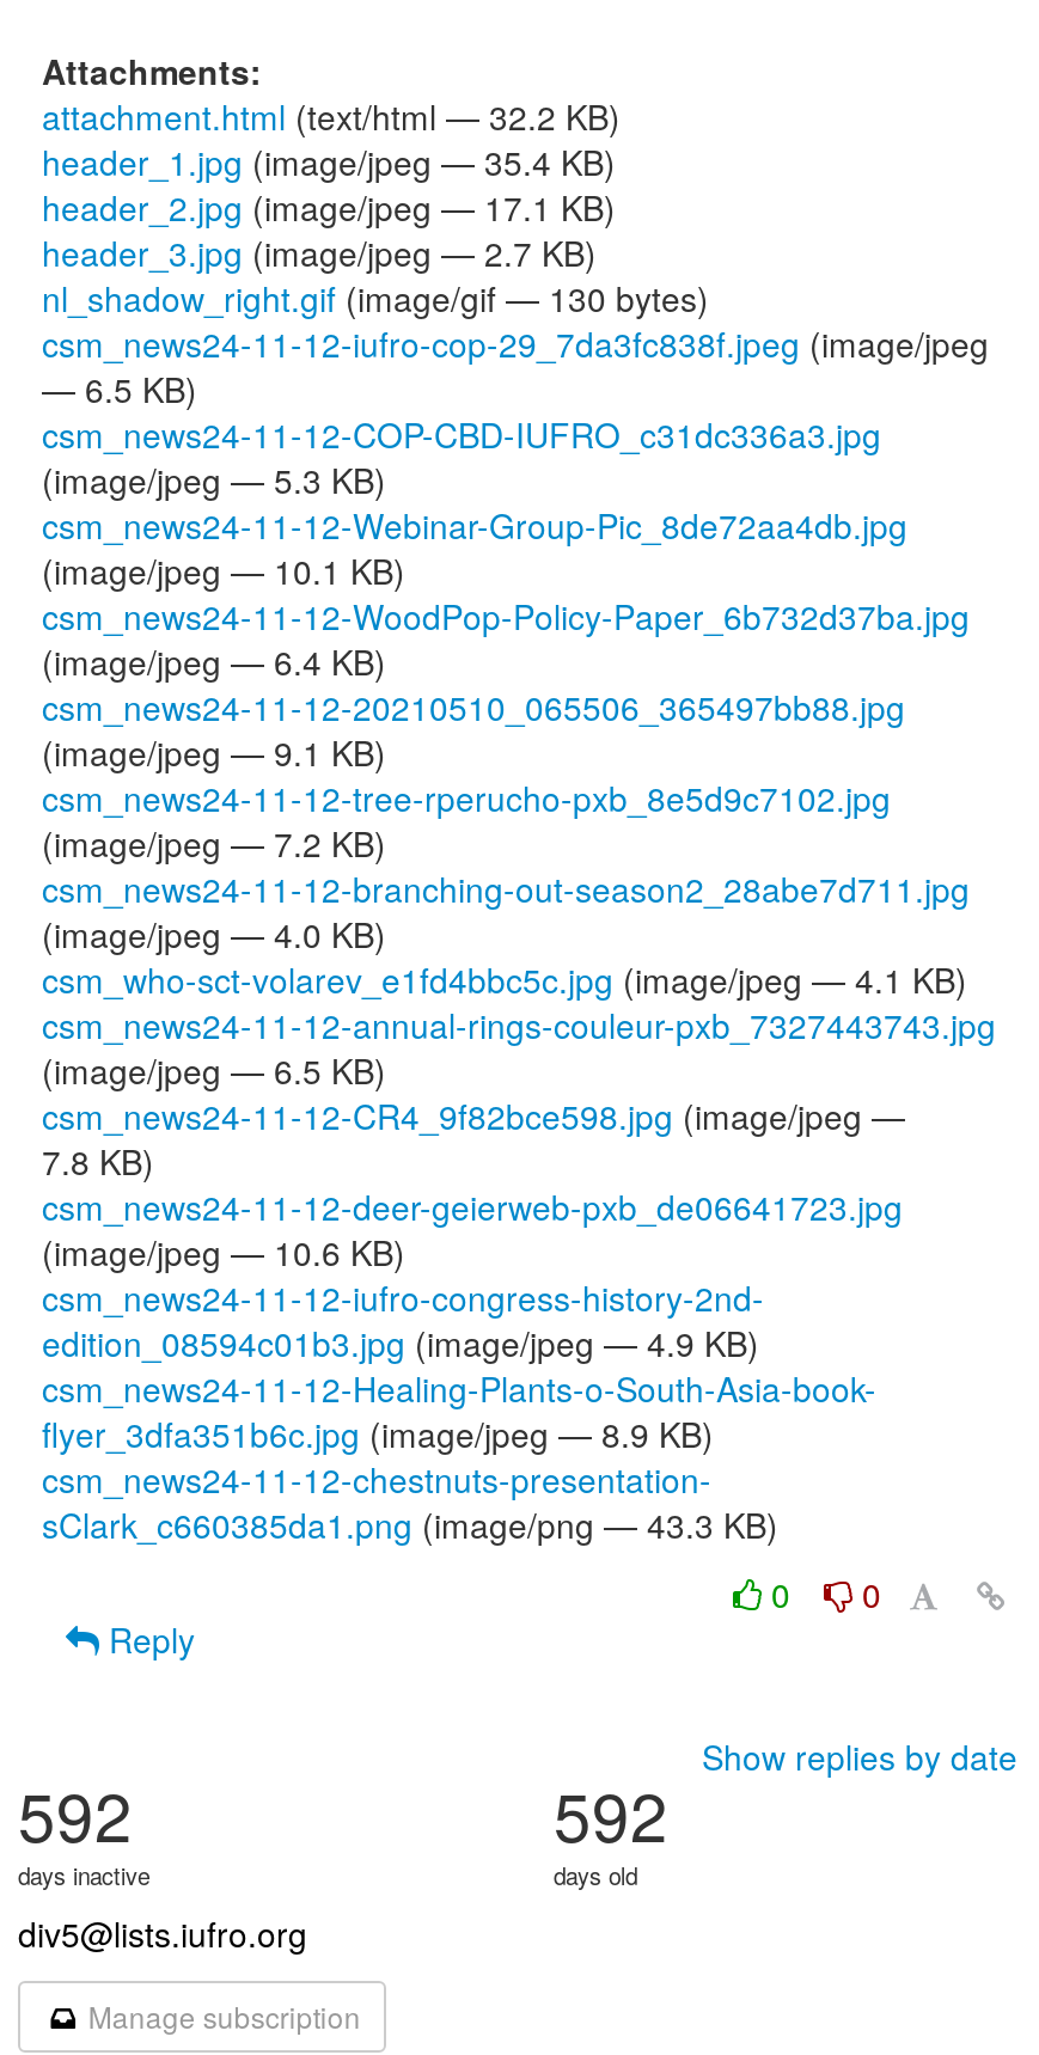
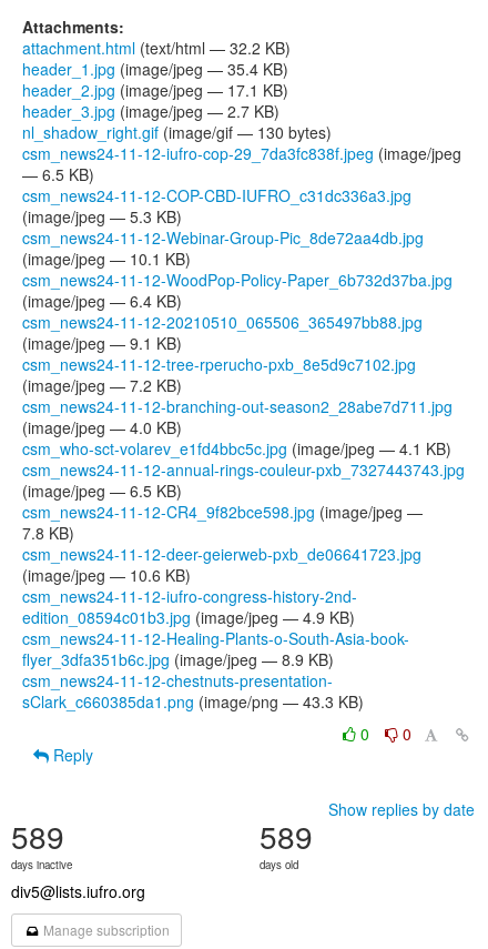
[18,1766,133,1861] 592 -> [11,814,64,858] 589
[554,1766,668,1861] 592 -> [260,814,313,858] 589

